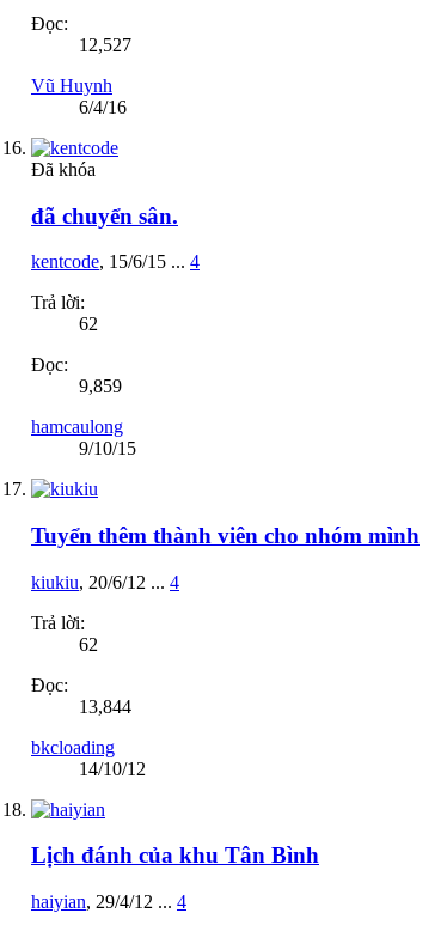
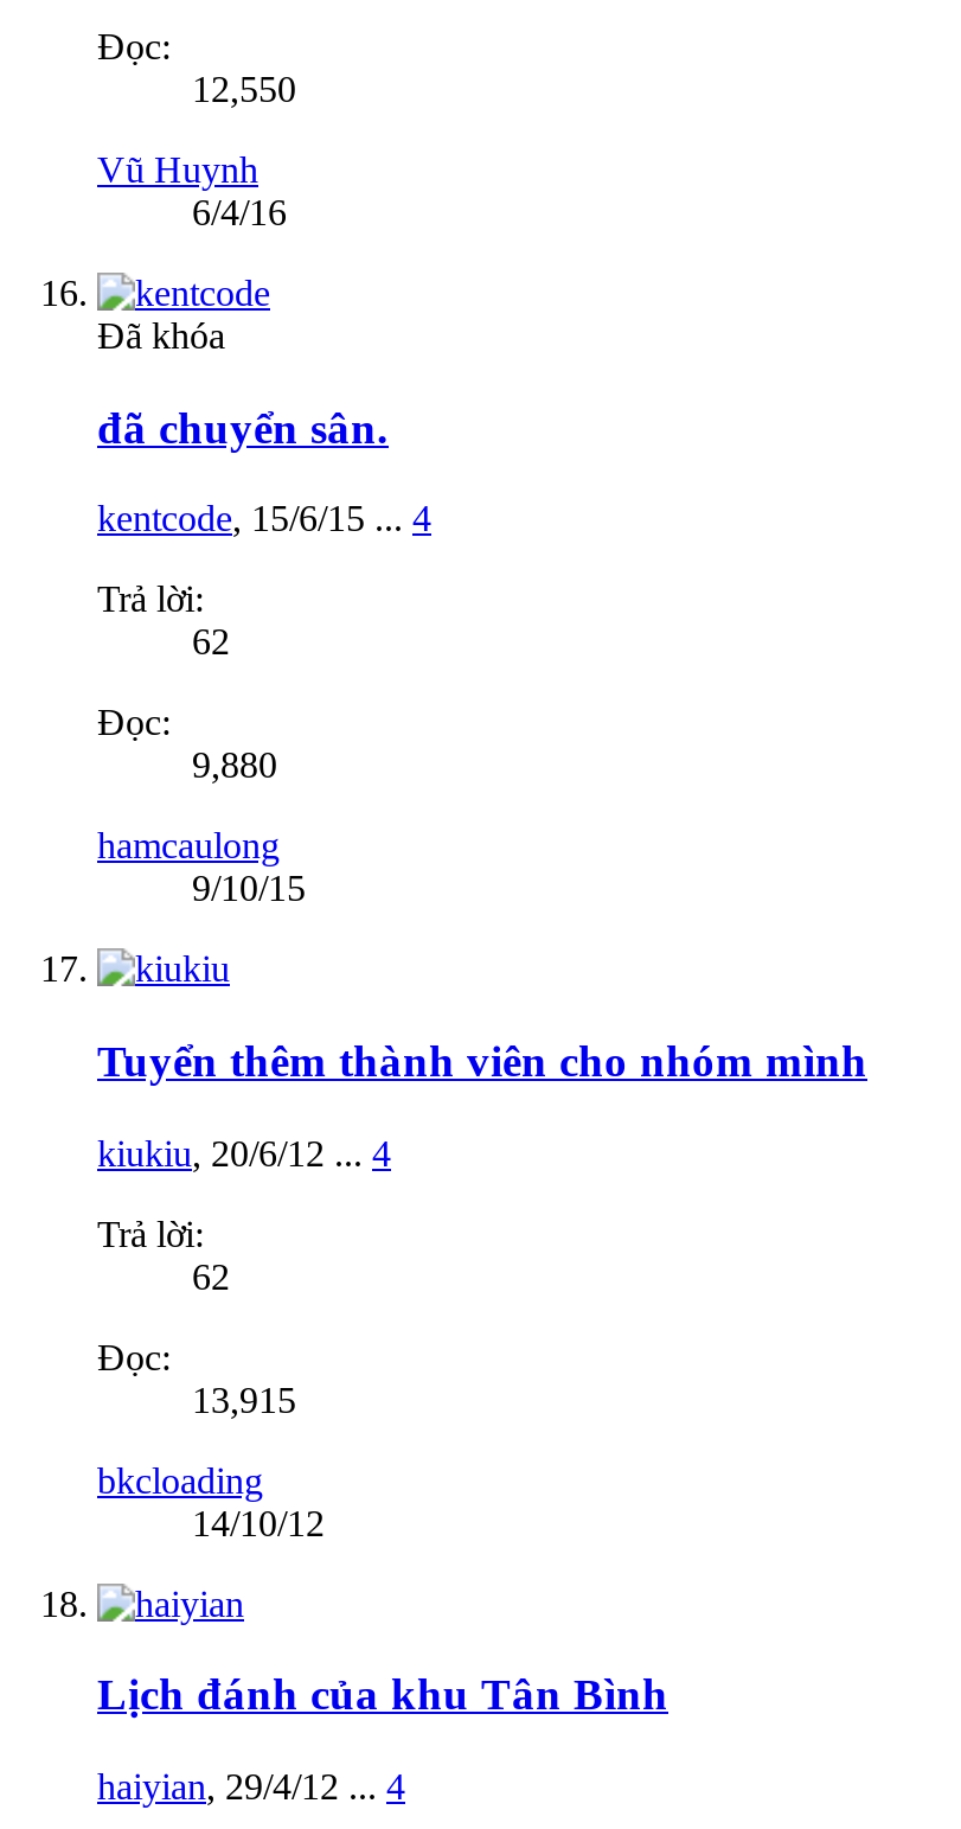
[79,35,131,55] 12,527 -> [192,69,296,109] 12,550
[79,376,122,396] 9,859 -> [192,745,277,785] 9,880
[79,696,131,717] 13,844 -> [192,1379,296,1420] 13,915

